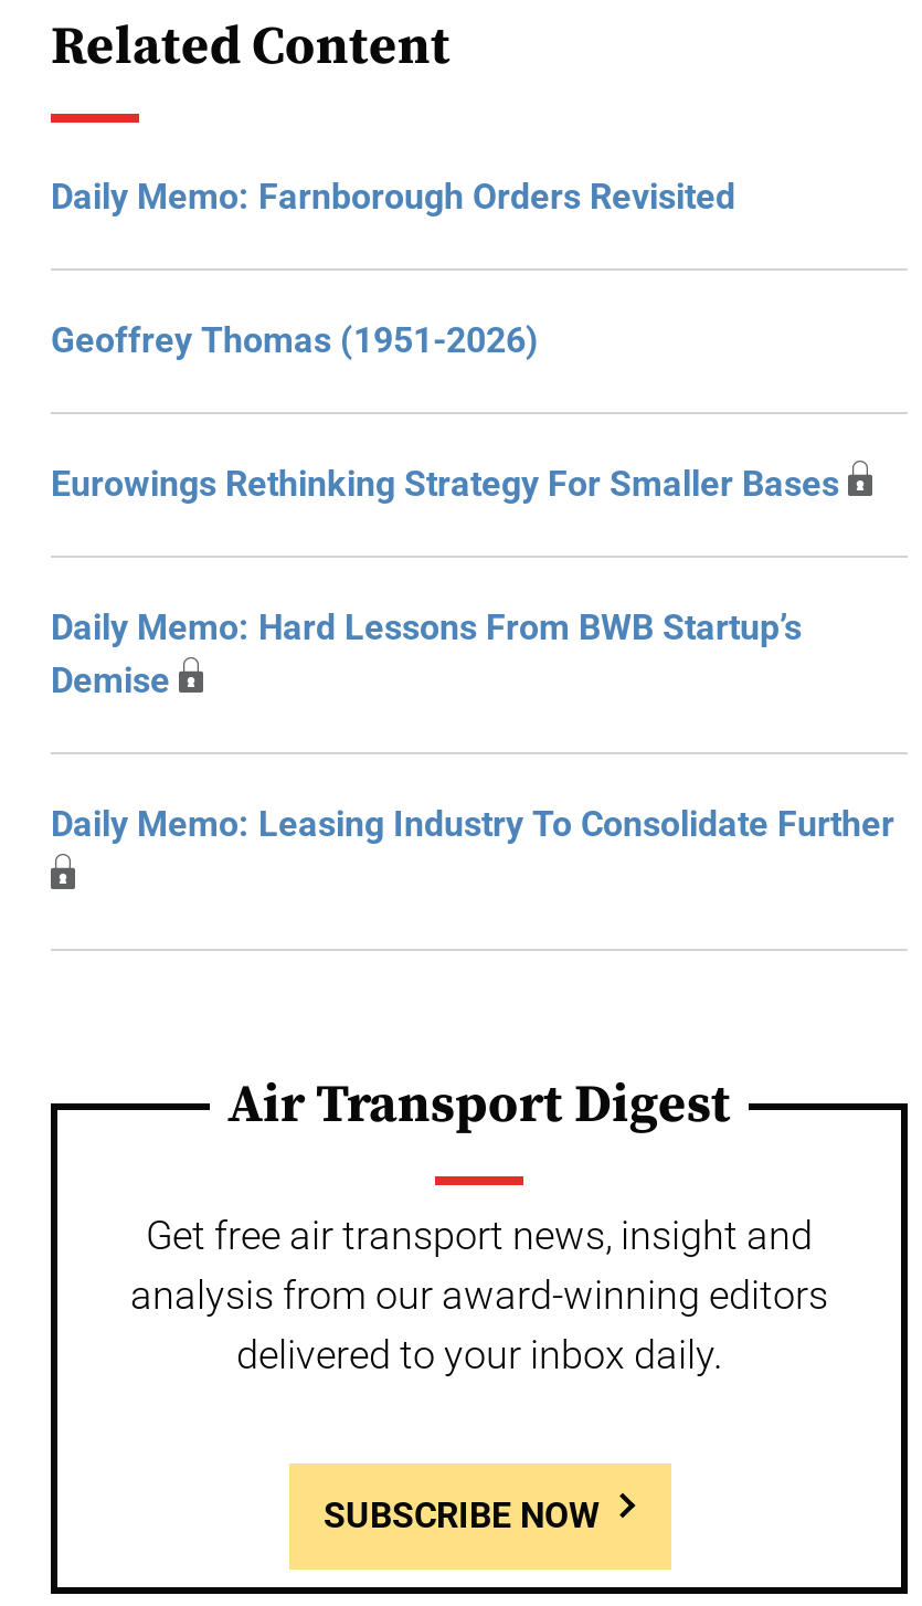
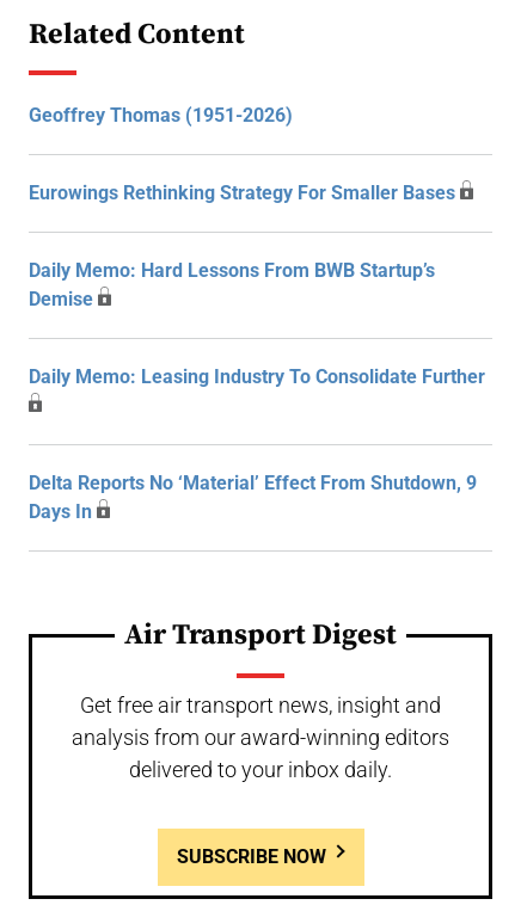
[51,176,735,218] Daily Memo: Farnborough Orders Revisited -> none
moved [51,319,894,845] -> [29,104,485,388]: Geoffrey Thomas (1951-2026) | Eurowings Rethinking Strategy For Smaller Bases | Daily Memo: Hard Lessons From BWB Startup’s | Demise | Daily Memo: Leasing Industry To Consolidate Further
none -> [29,472,477,523] Delta Reports No ‘Material’ Effect From Shutdown, 9 | Days In

